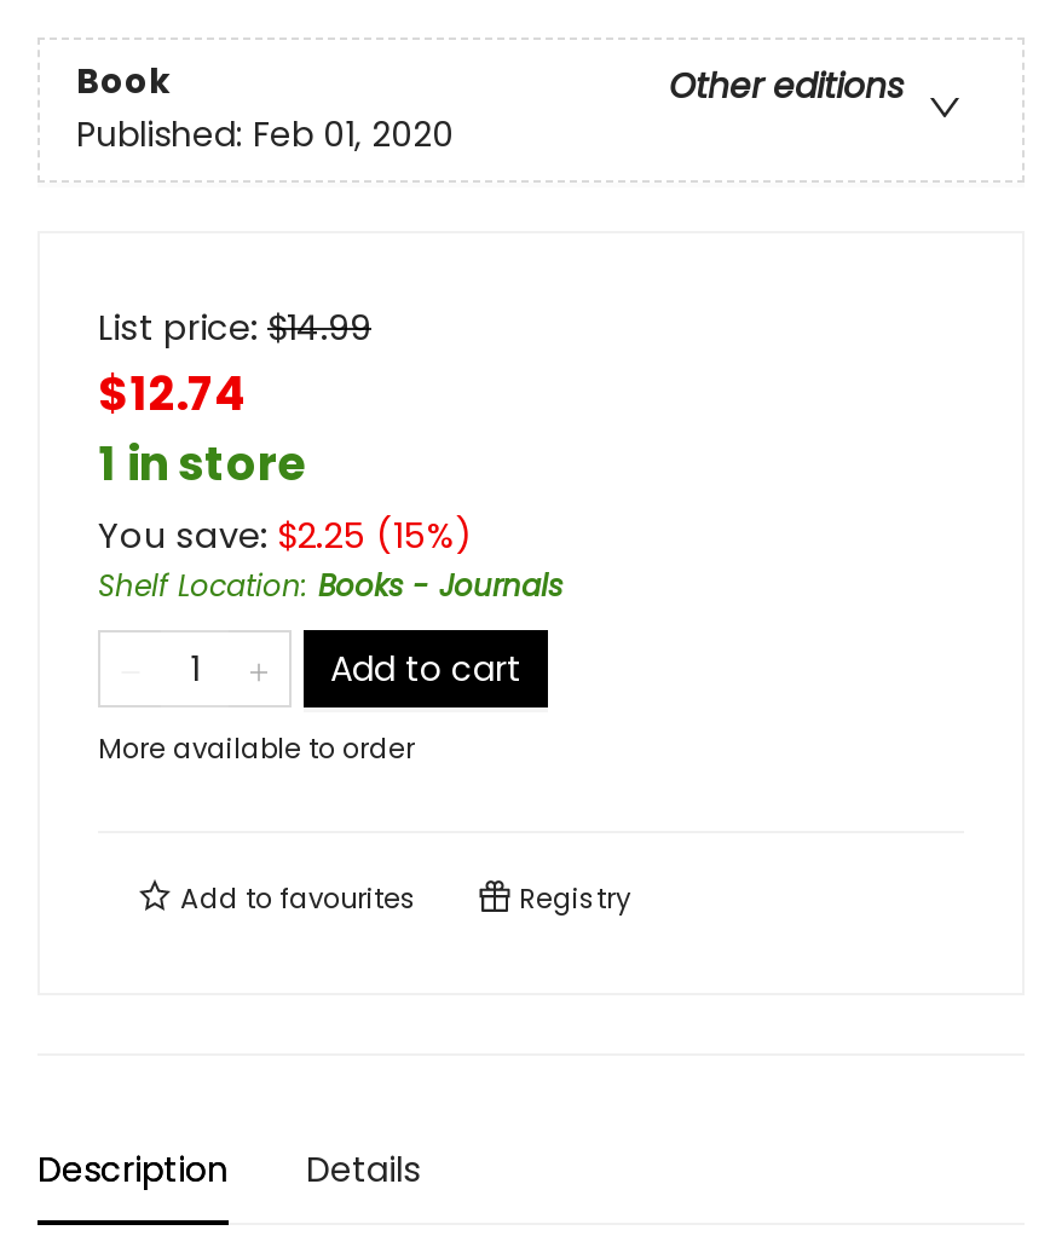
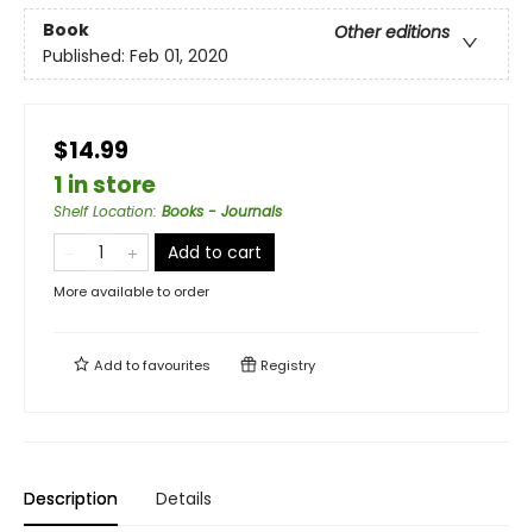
[98,304,371,427] List price: $14.99 | $12.74 -> [54,134,128,167] $14.99
[98,512,473,560] You save: $2.25 (15%) -> none

